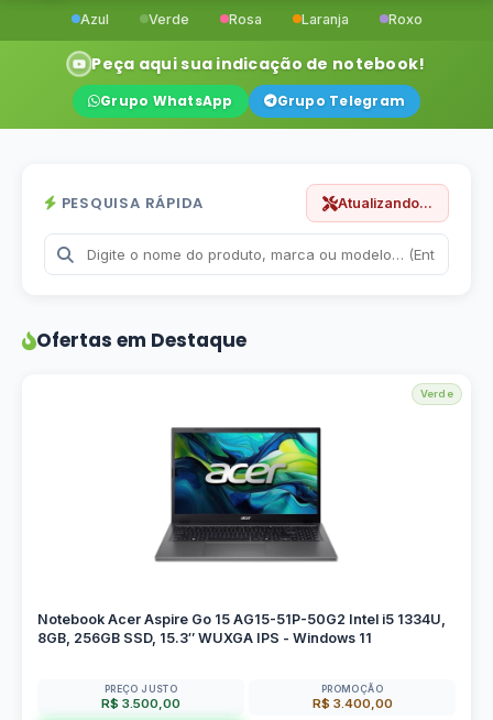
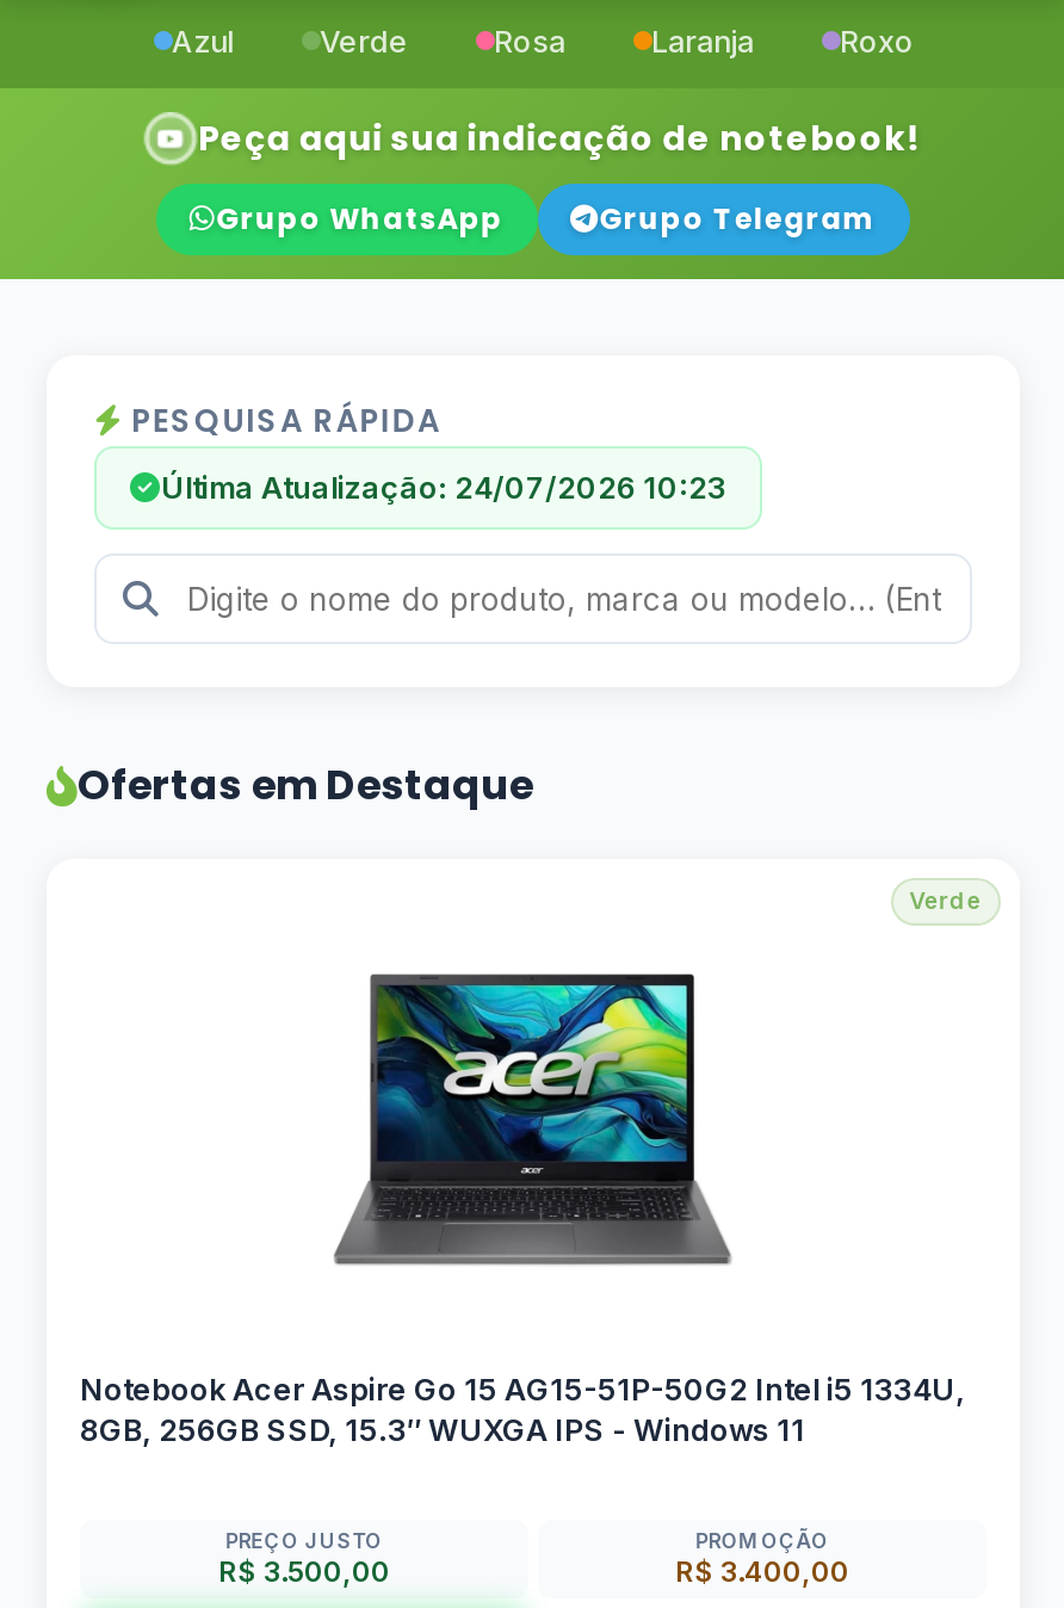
[338,195,432,211] Atualizando... -> [161,470,726,506] Última Atualização: 24/07/2026 10:23

